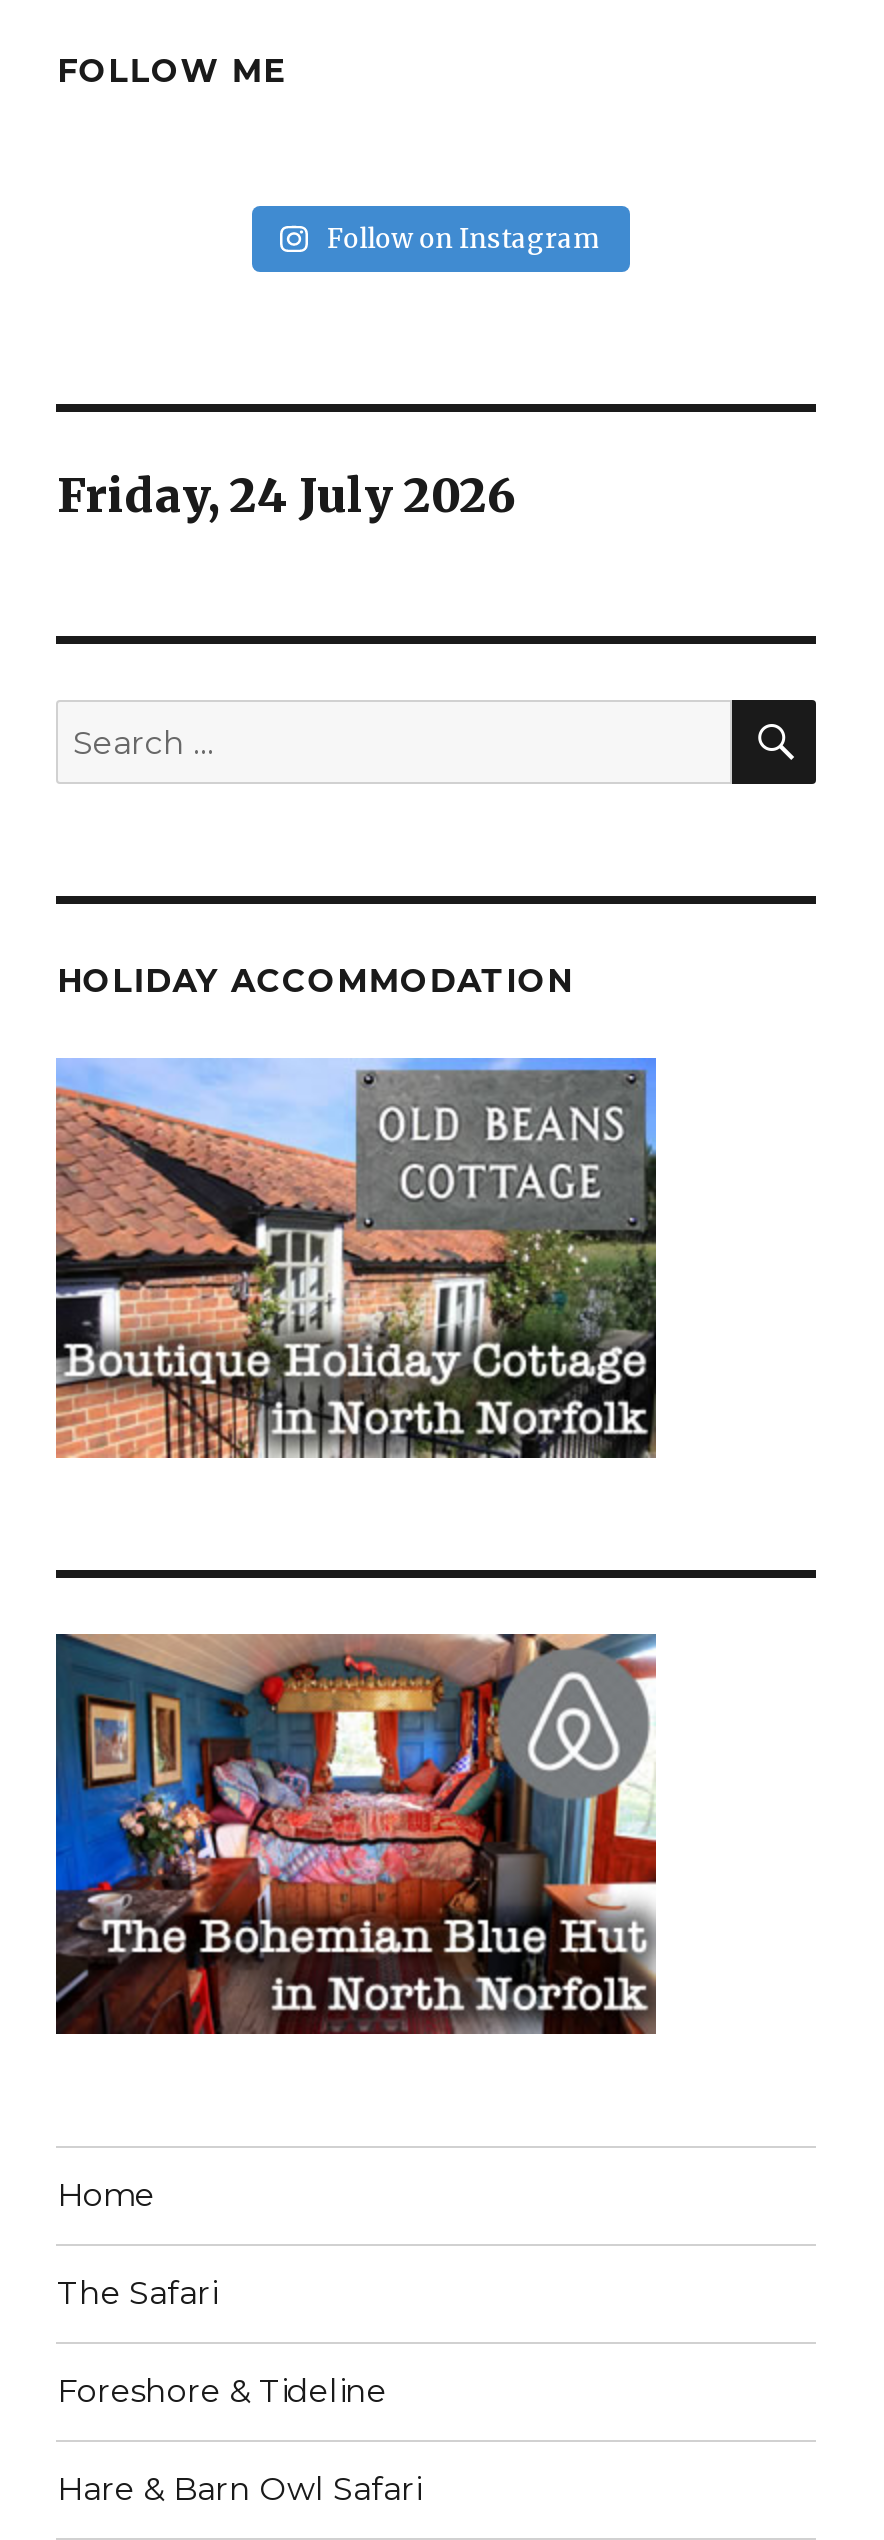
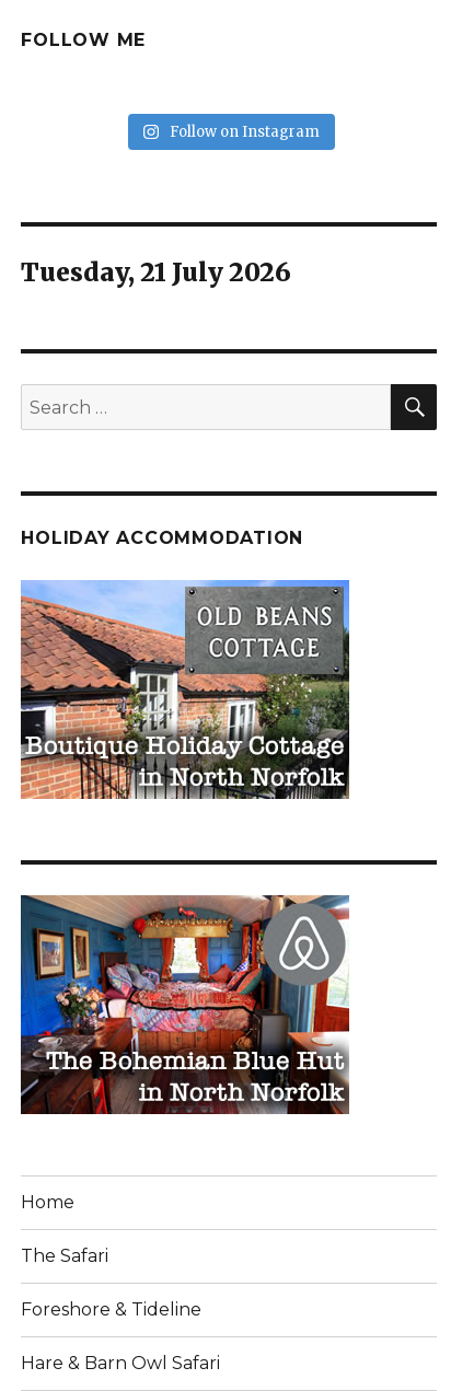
[57,466,517,524] Friday, 24 July 2026 -> [21,256,292,288] Tuesday, 21 July 2026

